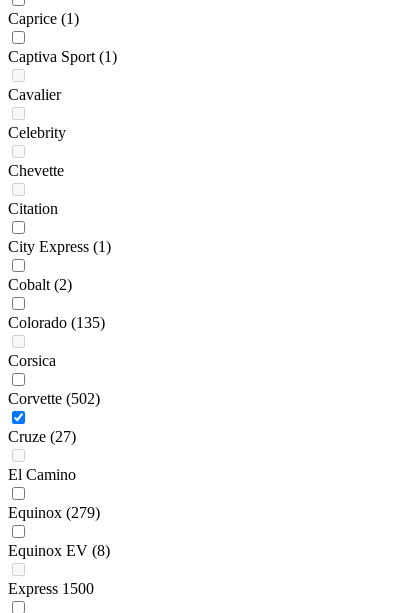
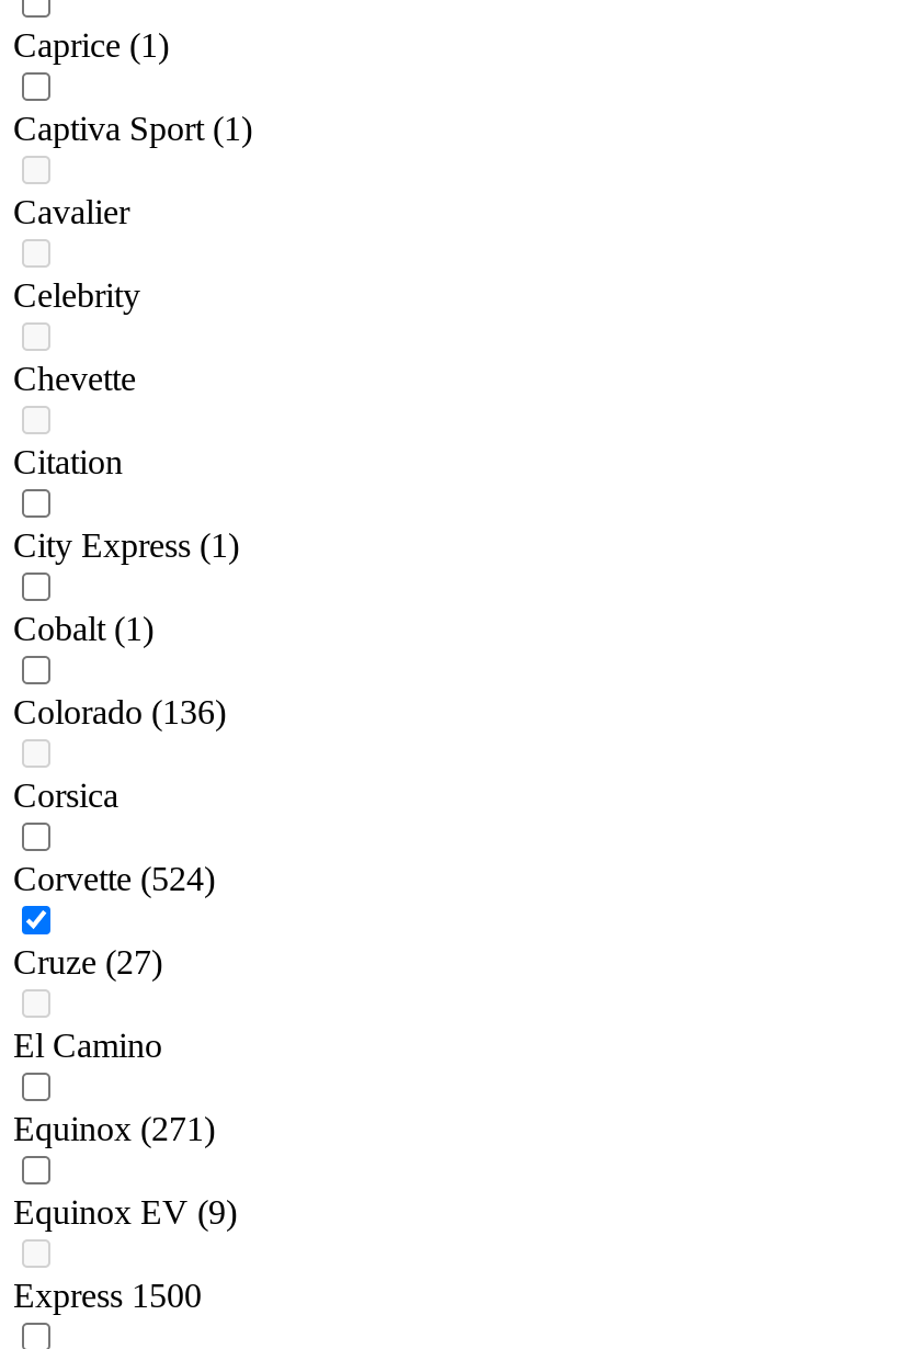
[8,276,72,293] Cobalt (2) -> [13,611,153,648] Cobalt (1)
[8,314,105,331] Colorado (135) -> [13,694,226,731] Colorado (136)
[8,390,100,407] Corvette (502) -> [13,861,215,898] Corvette (524)
[8,504,100,521] Equinox (279) -> [13,1111,215,1148] Equinox (271)
[8,542,110,559] Equinox EV (8) -> [13,1194,237,1231] Equinox EV (9)

